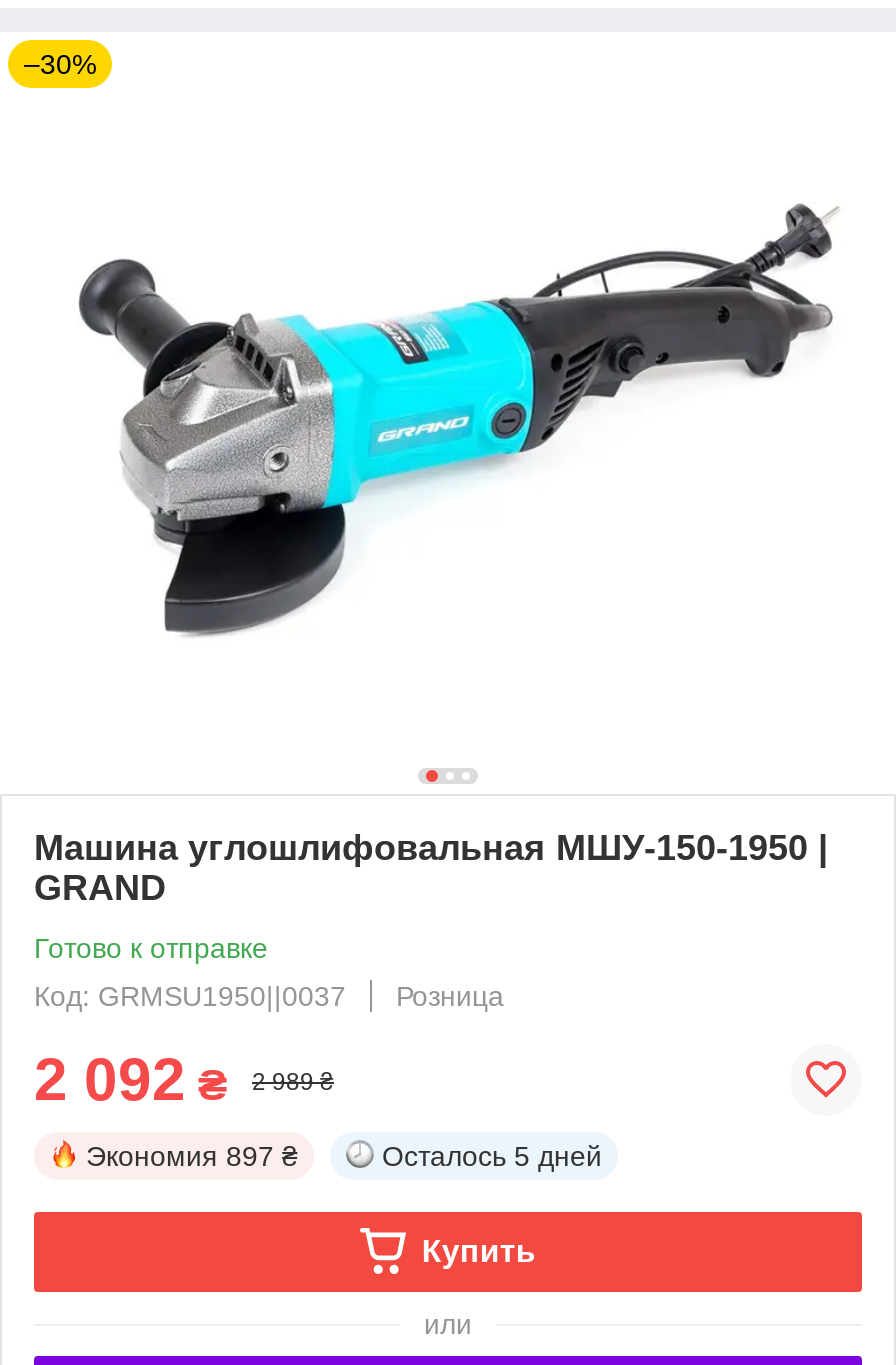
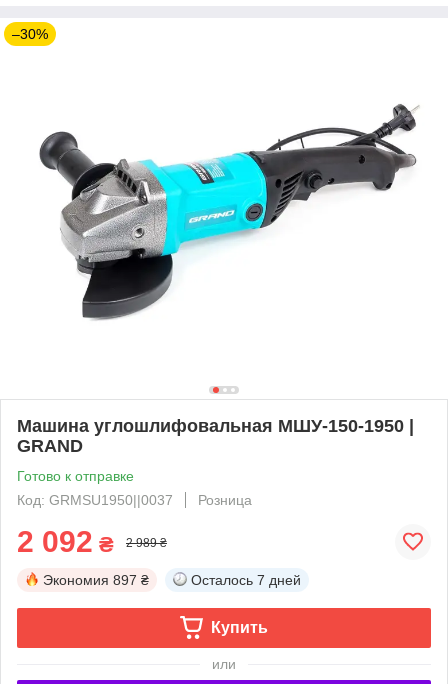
[382,1140,602,1172] Осталось 5 дней -> [191,572,301,588] Осталось 7 дней

